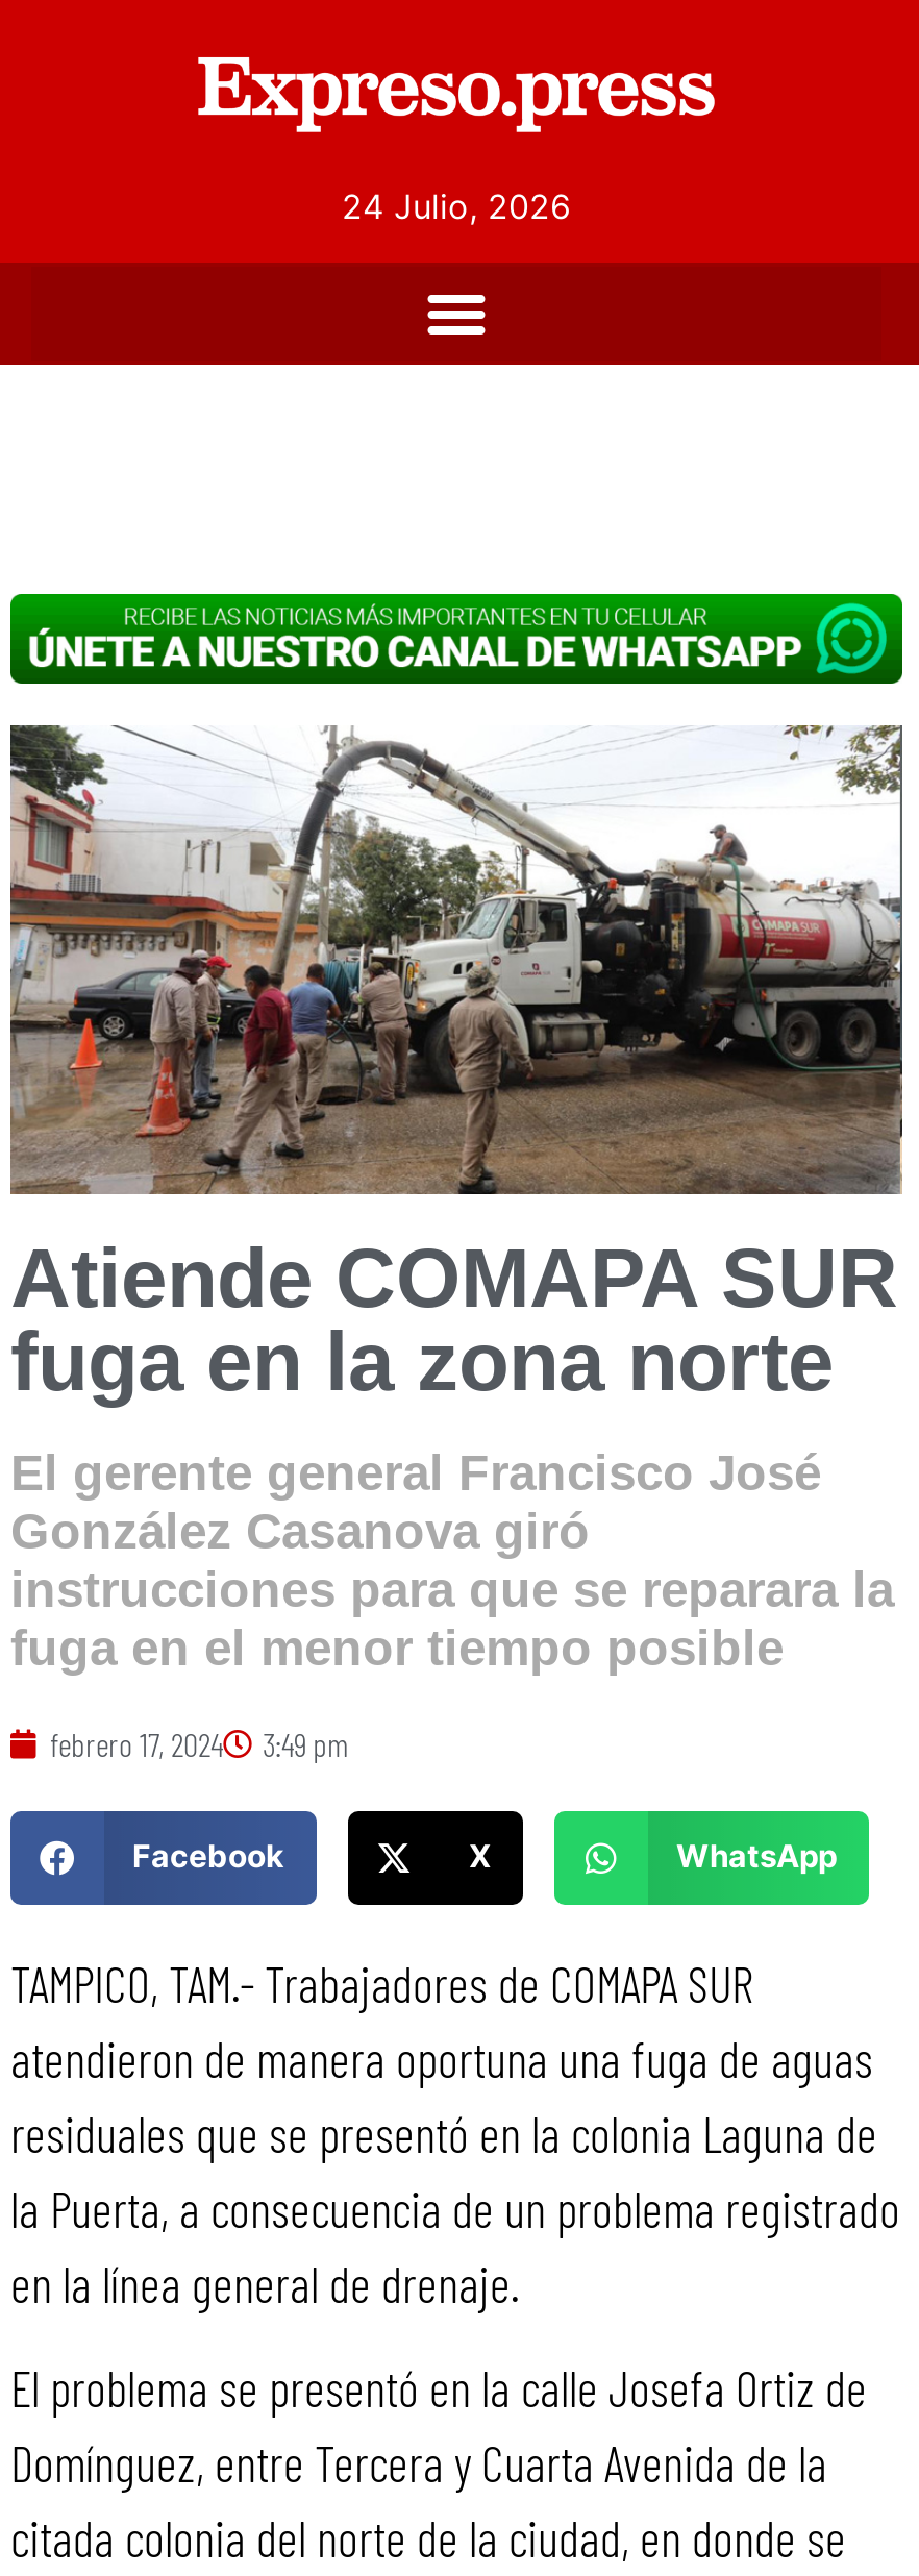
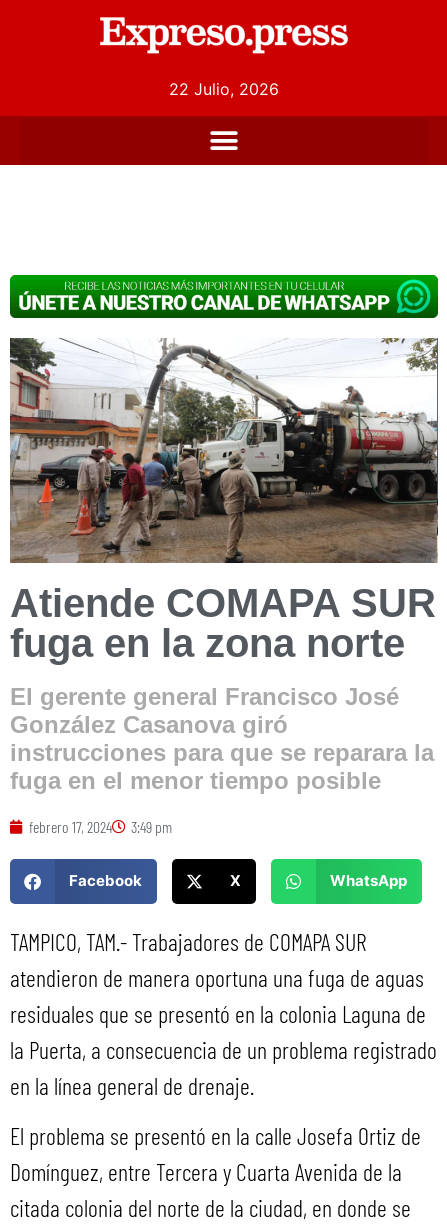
[342,186,571,228] 24 Julio, 2026 -> [169,79,279,99] 22 Julio, 2026

